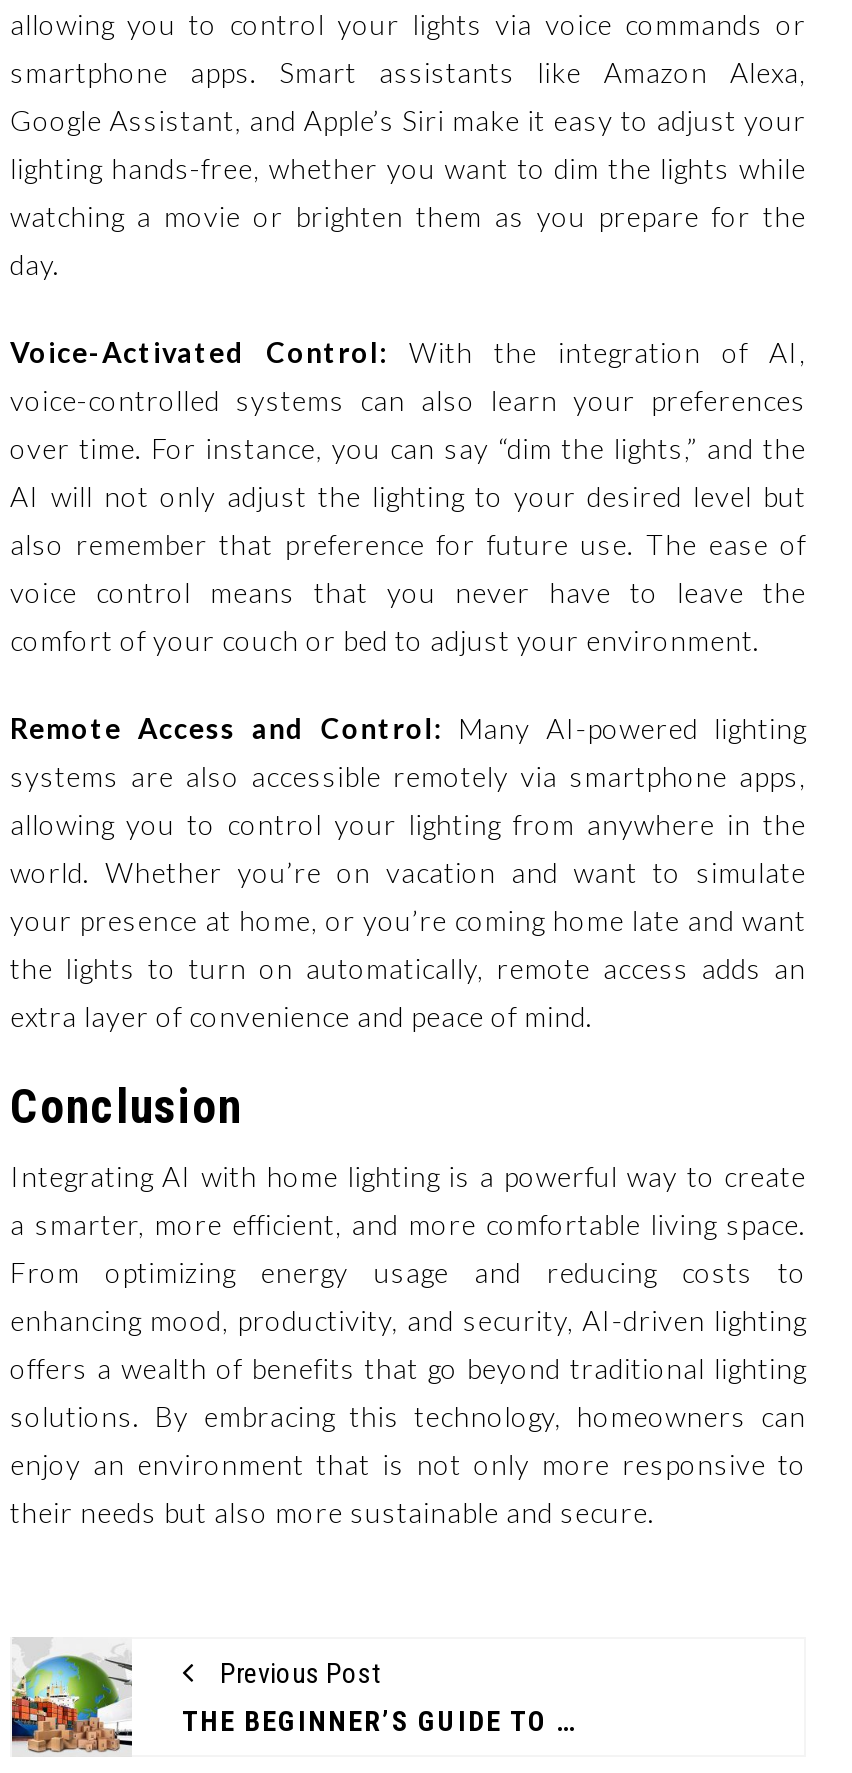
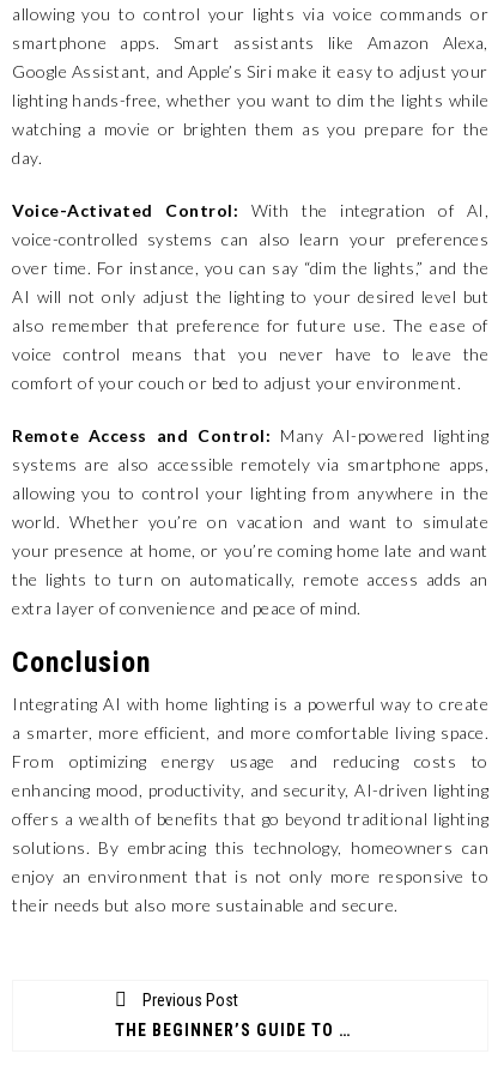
[10,1638,134,1756] [image] -> none

